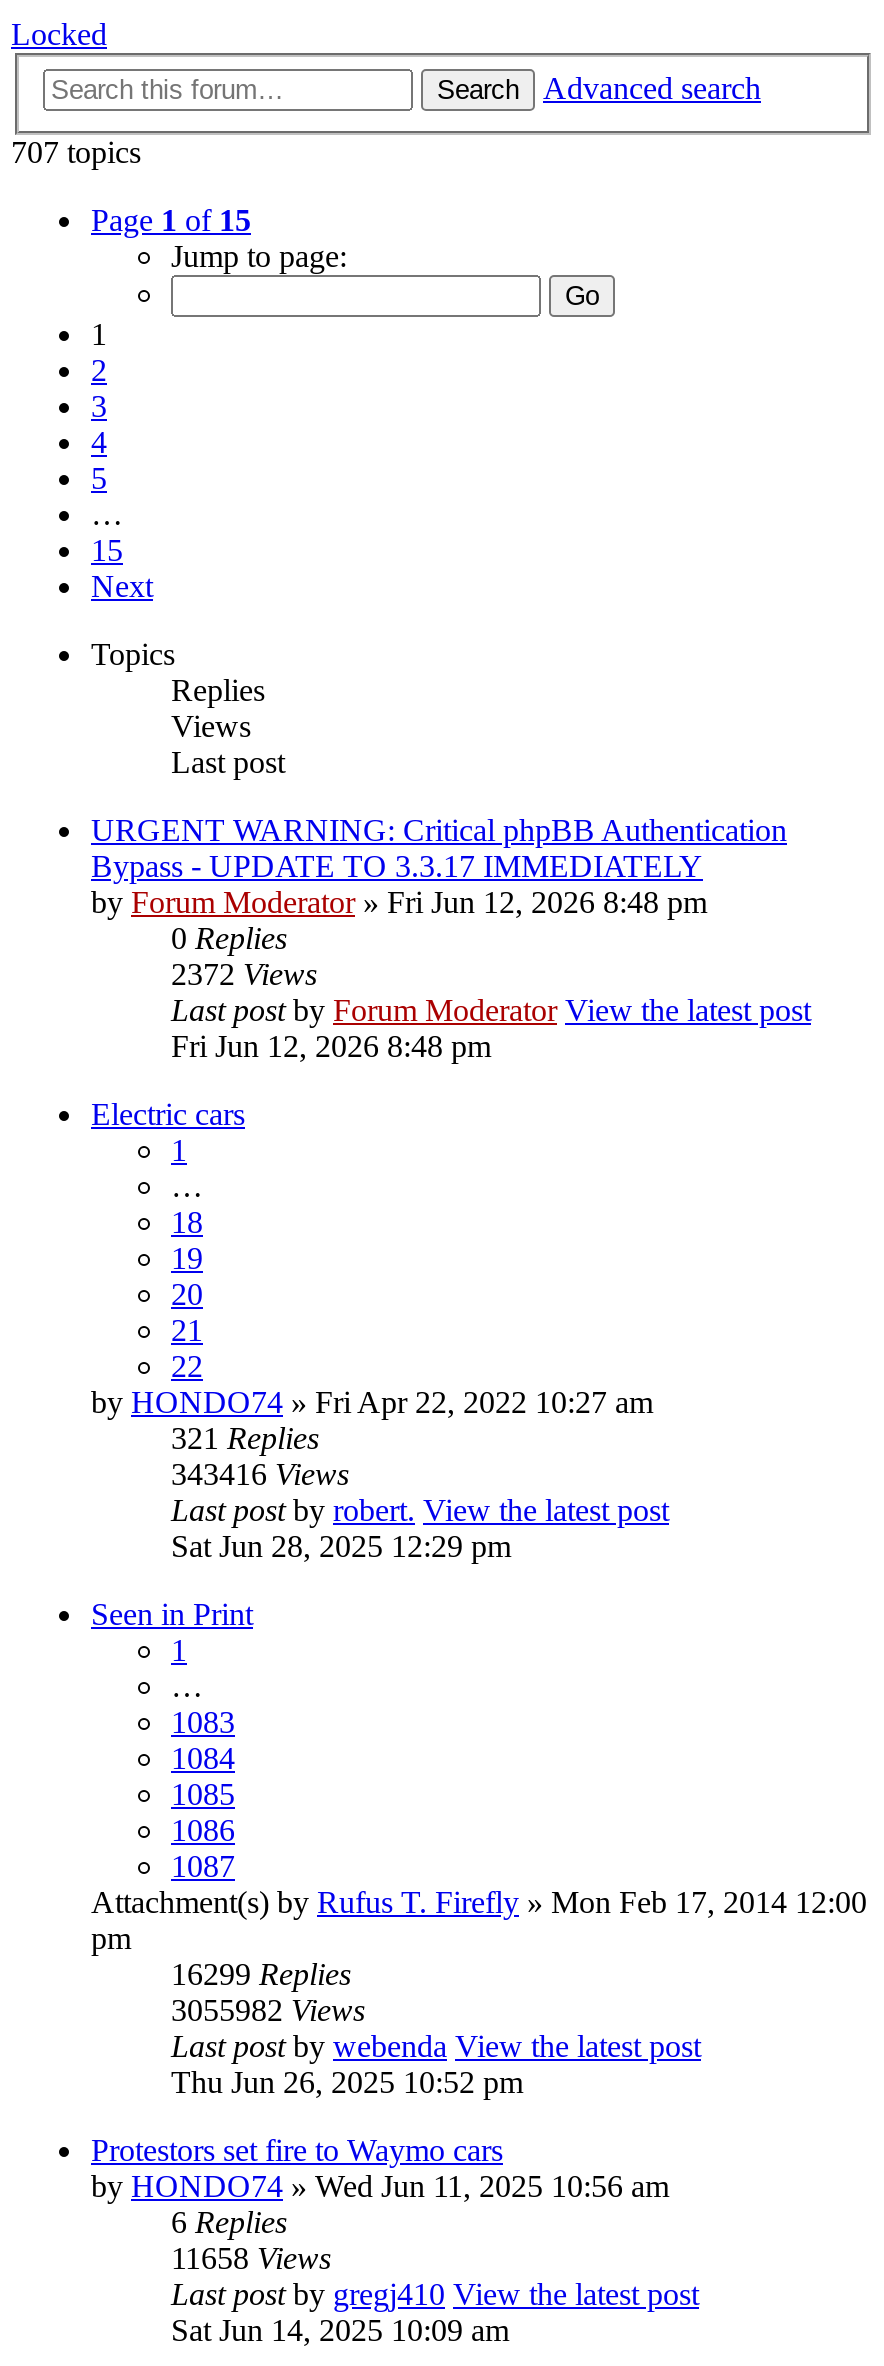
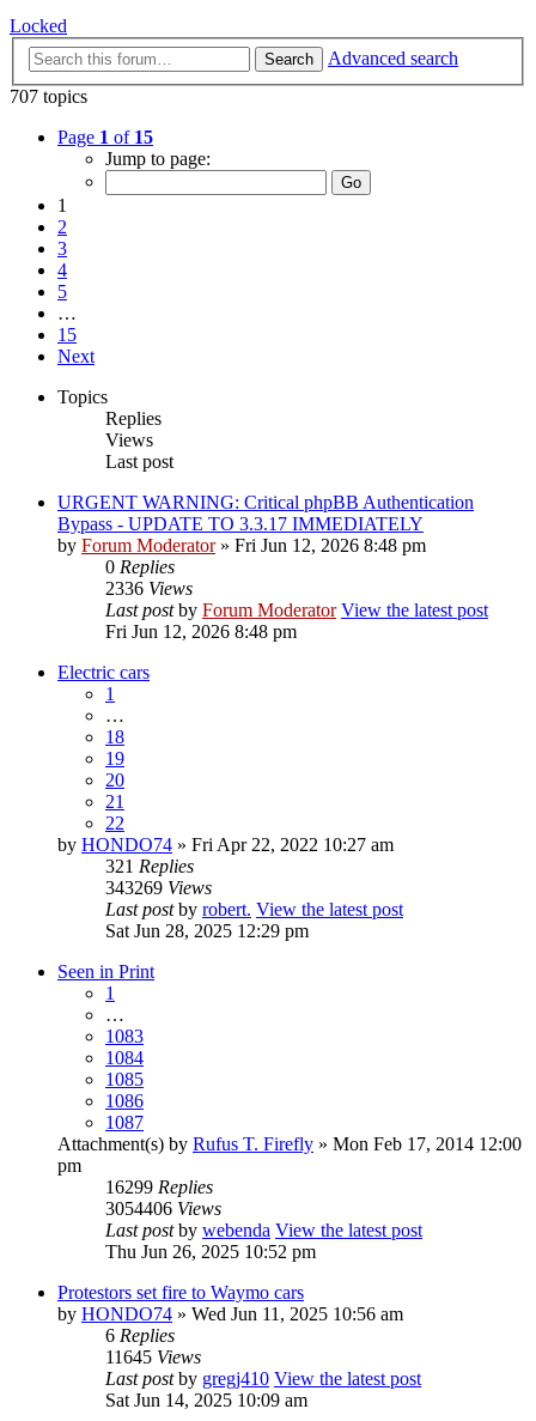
[171,957,317,991] 2372 Views -> [105,578,193,598] 2336 Views
[171,1457,349,1491] 343416 Views -> [105,877,212,898] 343269 Views
[171,1993,365,2027] 3055982 Views -> [105,1198,221,1219] 3054406 Views
[171,2241,331,2275] 11658 Views -> [105,1347,201,1367] 11645 Views

